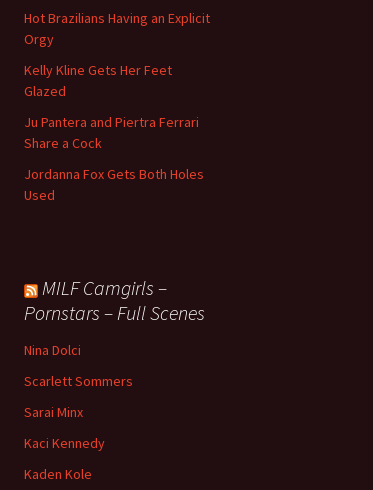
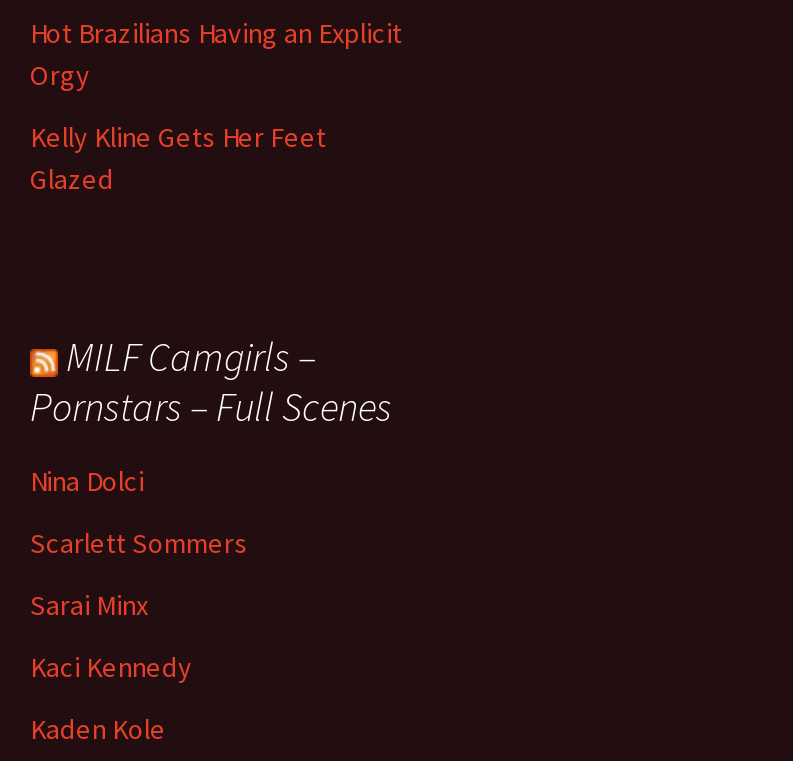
[24,113,204,204] Ju Pantera and Piertra Ferrari | Share a Cock | Jordanna Fox Gets Both Holes | Used -> none

